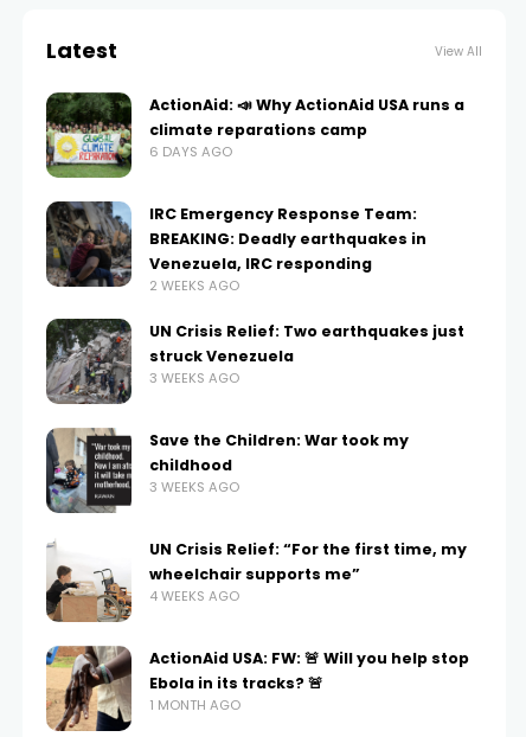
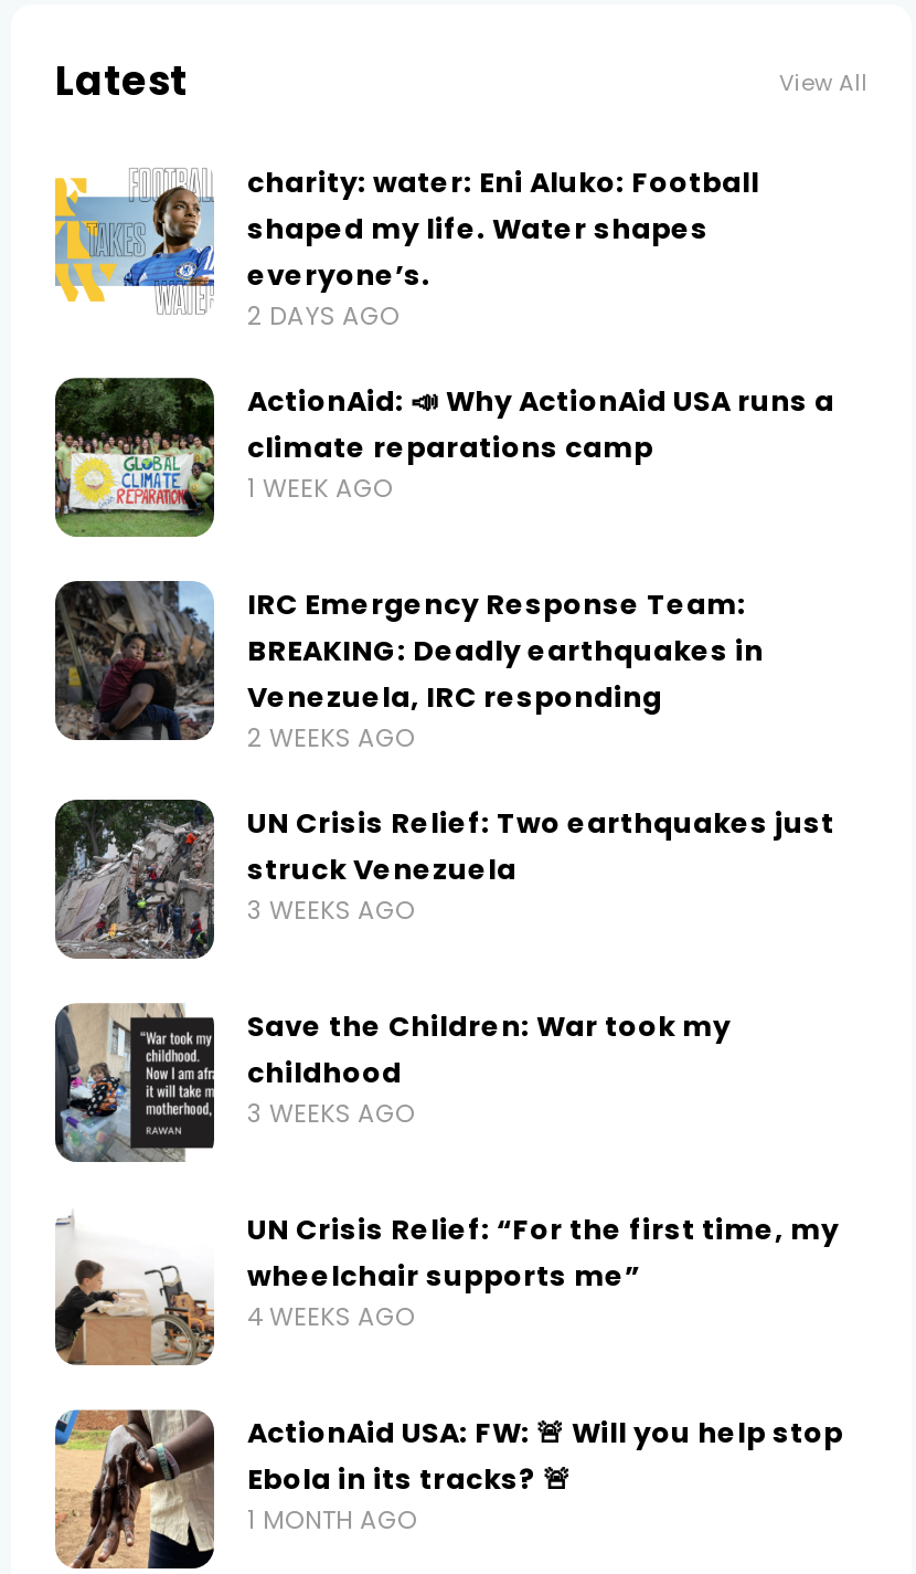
none -> [53,163,759,334] [image] | charity: water: Eni Aluko: Football | shaped my life. Water shapes | everyone’s. | 2 DAYS AGO
[149,142,232,161] 6 DAYS AGO -> [247,471,393,506] 1 WEEK AGO

